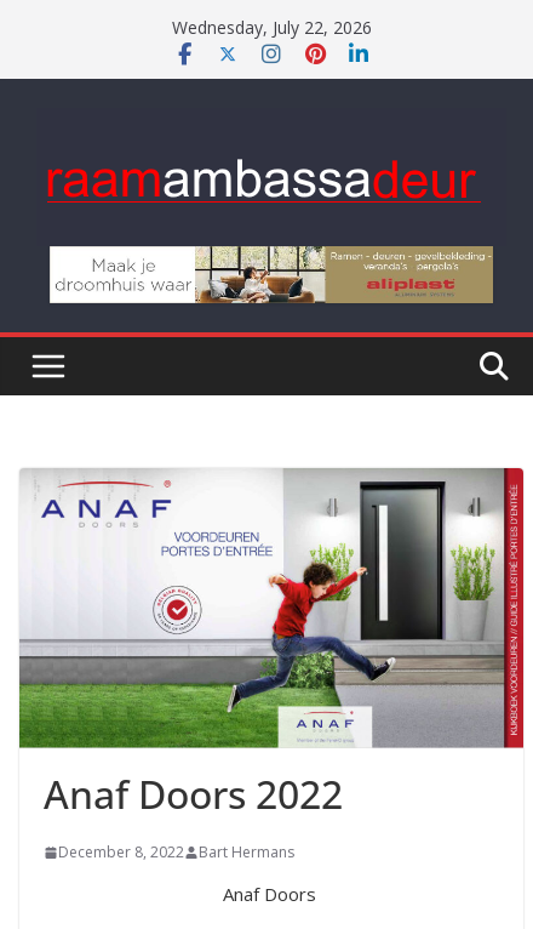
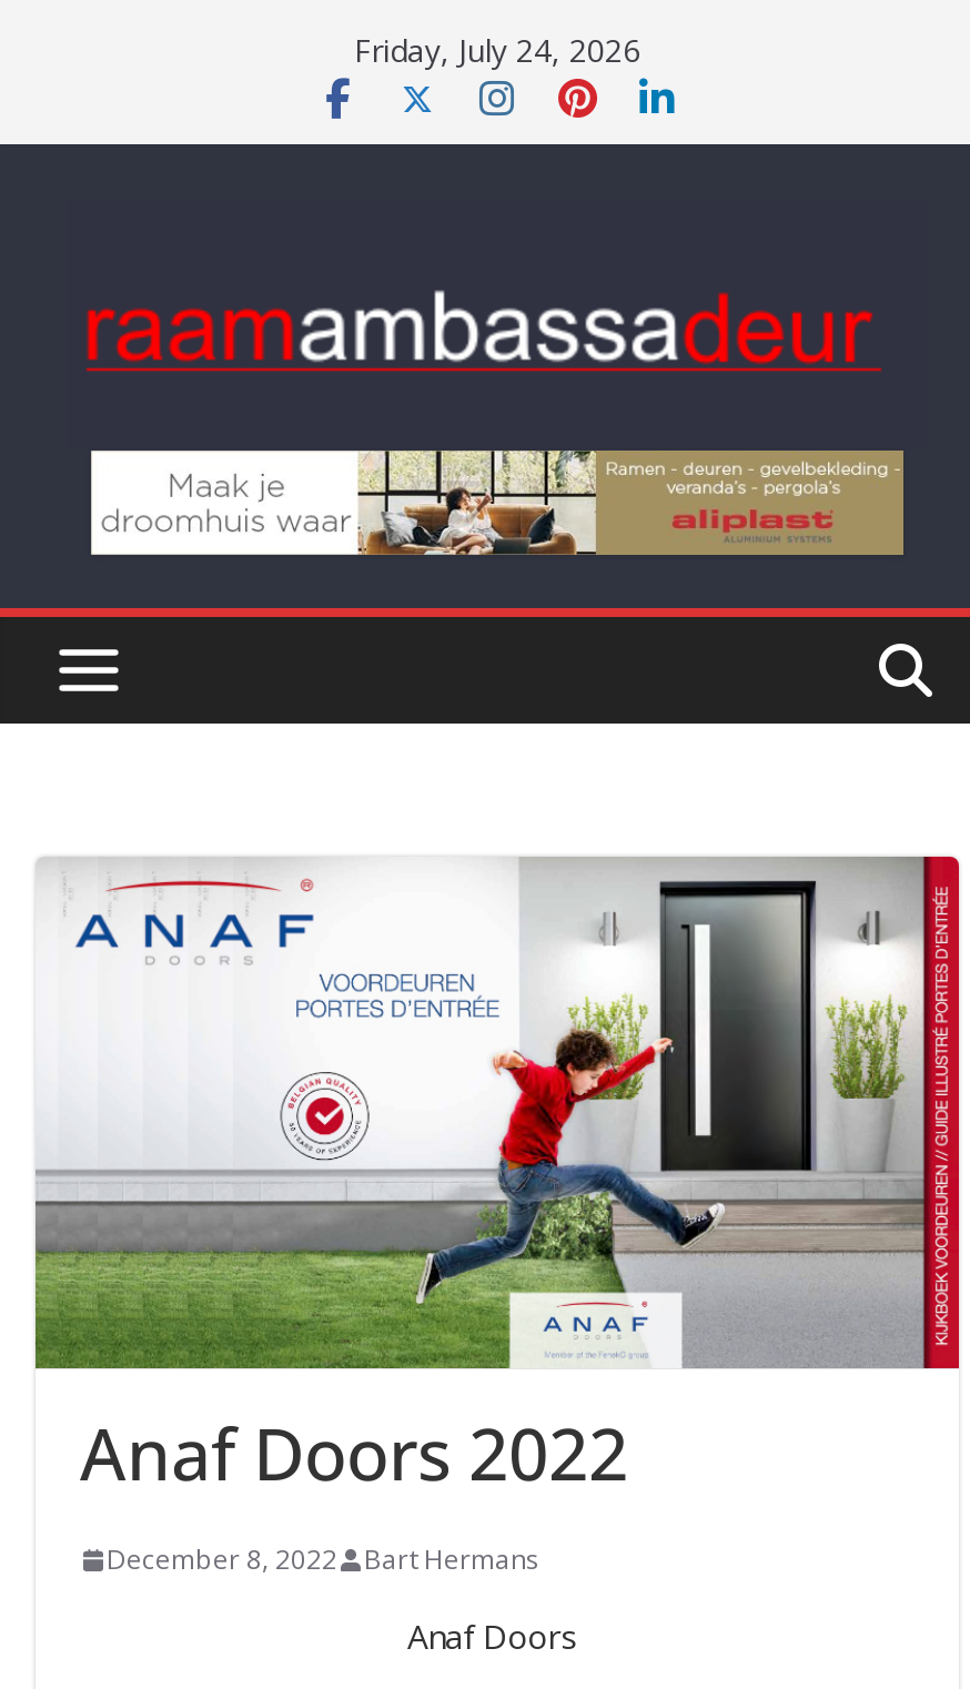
[171,16,371,39] Wednesday, July 22, 2026 -> [354,29,640,71] Friday, July 24, 2026

